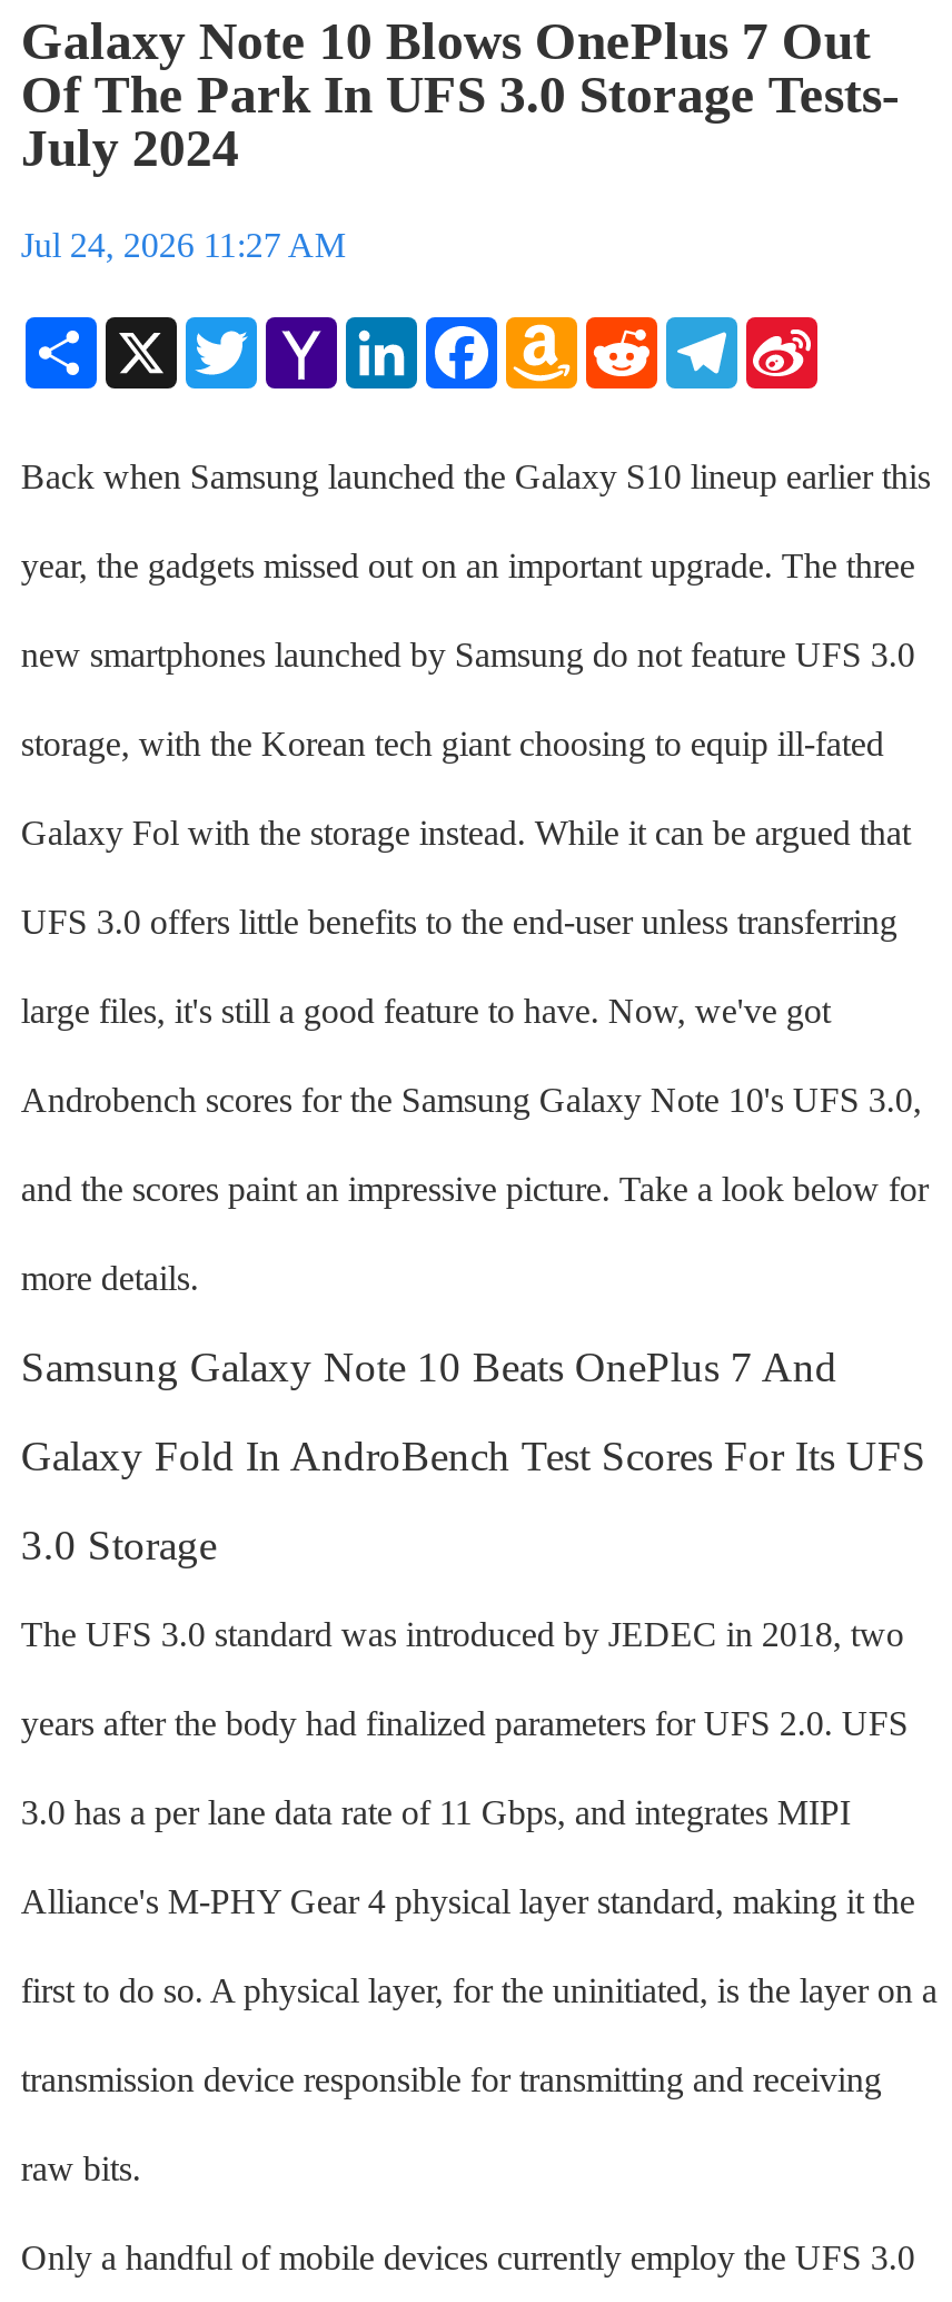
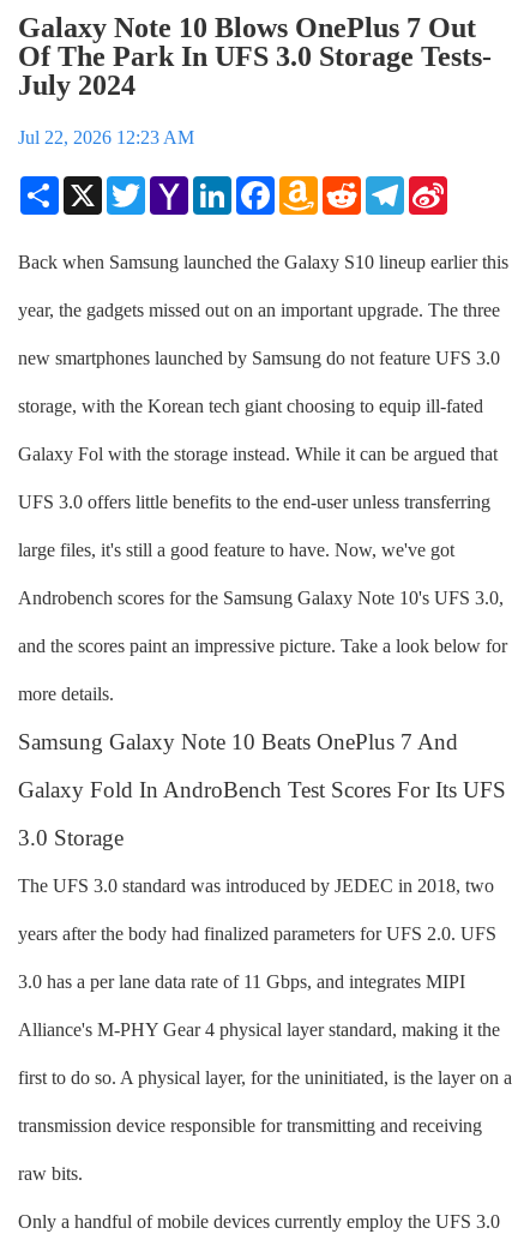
[21,226,346,264] Jul 24, 2026 11:27 AM -> [18,127,194,148] Jul 22, 2026 12:23 AM

